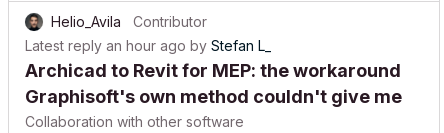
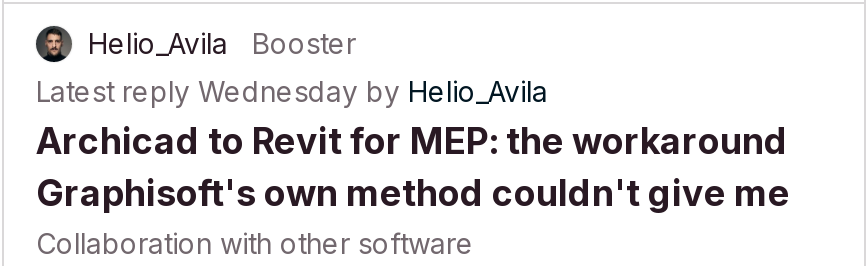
[25,13,271,54] Contributor | Latest reply an hour ago by Stefan L_ -> [36,26,548,108] Booster | Latest reply Wednesday by Helio_Avila

